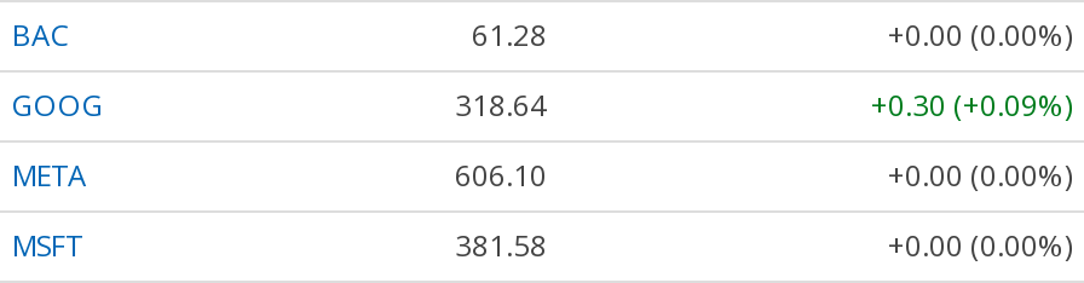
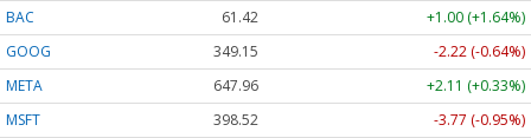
[472,15,547,56] 61.28 -> [222,7,258,27] 61.42
[888,15,1072,56] +0.00 (0.00%) -> [427,7,525,27] +1.00 (+1.64%)
[455,85,547,127] 318.64 -> [213,42,258,62] 349.15
[871,85,1072,127] +0.30 (+0.09%) -> [434,42,525,62] -2.22 (-0.64%)
[455,156,547,197] 606.10 -> [213,76,258,96] 647.96
[888,156,1072,197] +0.00 (0.00%) -> [427,76,525,96] +2.11 (+0.33%)
[455,226,547,267] 381.58 -> [213,110,258,130] 398.52
[888,226,1072,267] +0.00 (0.00%) -> [434,110,525,130] -3.77 (-0.95%)

